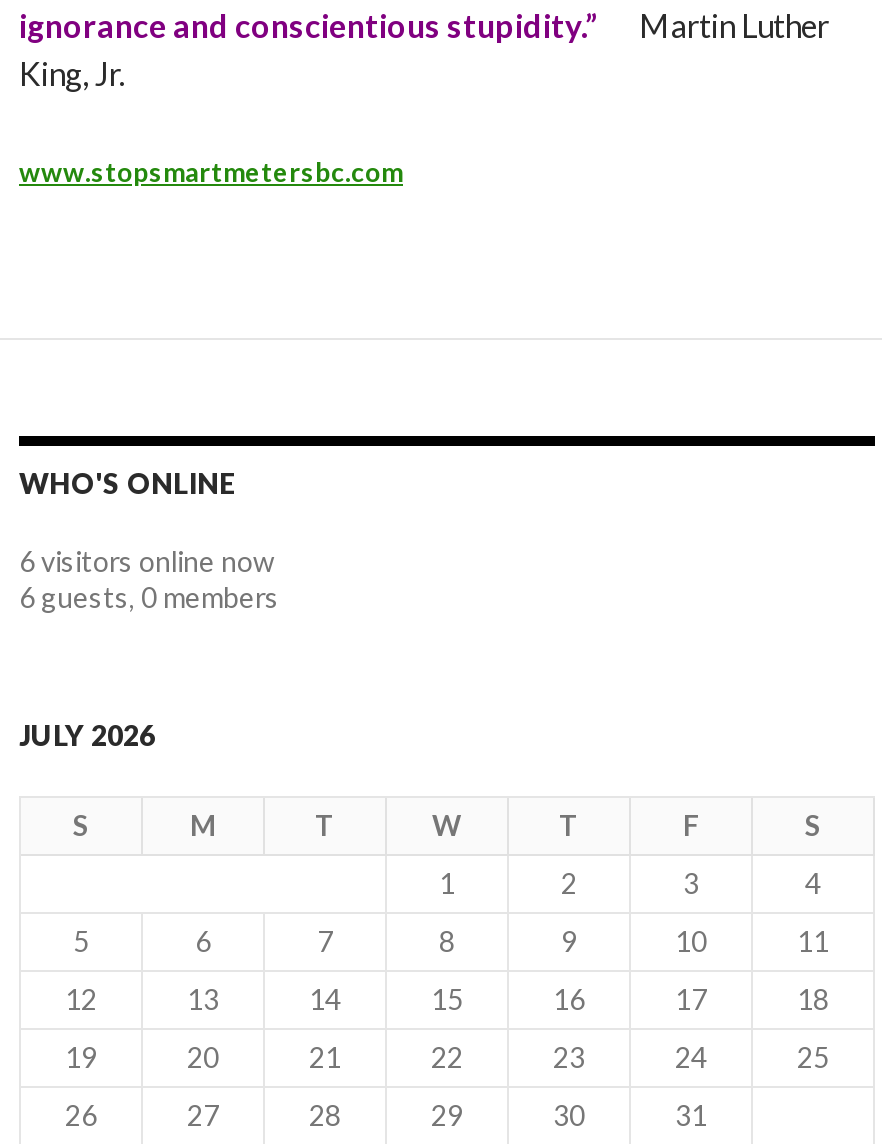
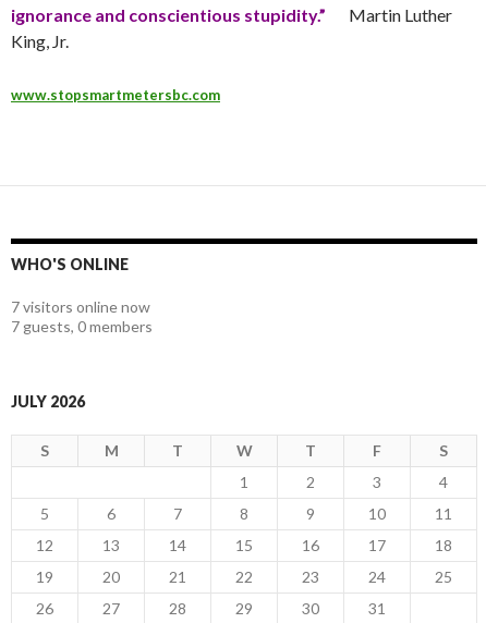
[19,545,275,579] 6 visitors online now -> [11,297,150,315] 7 visitors online now
[19,581,279,615] 6 guests, 0 members -> [11,317,153,335] 7 guests, 0 members

